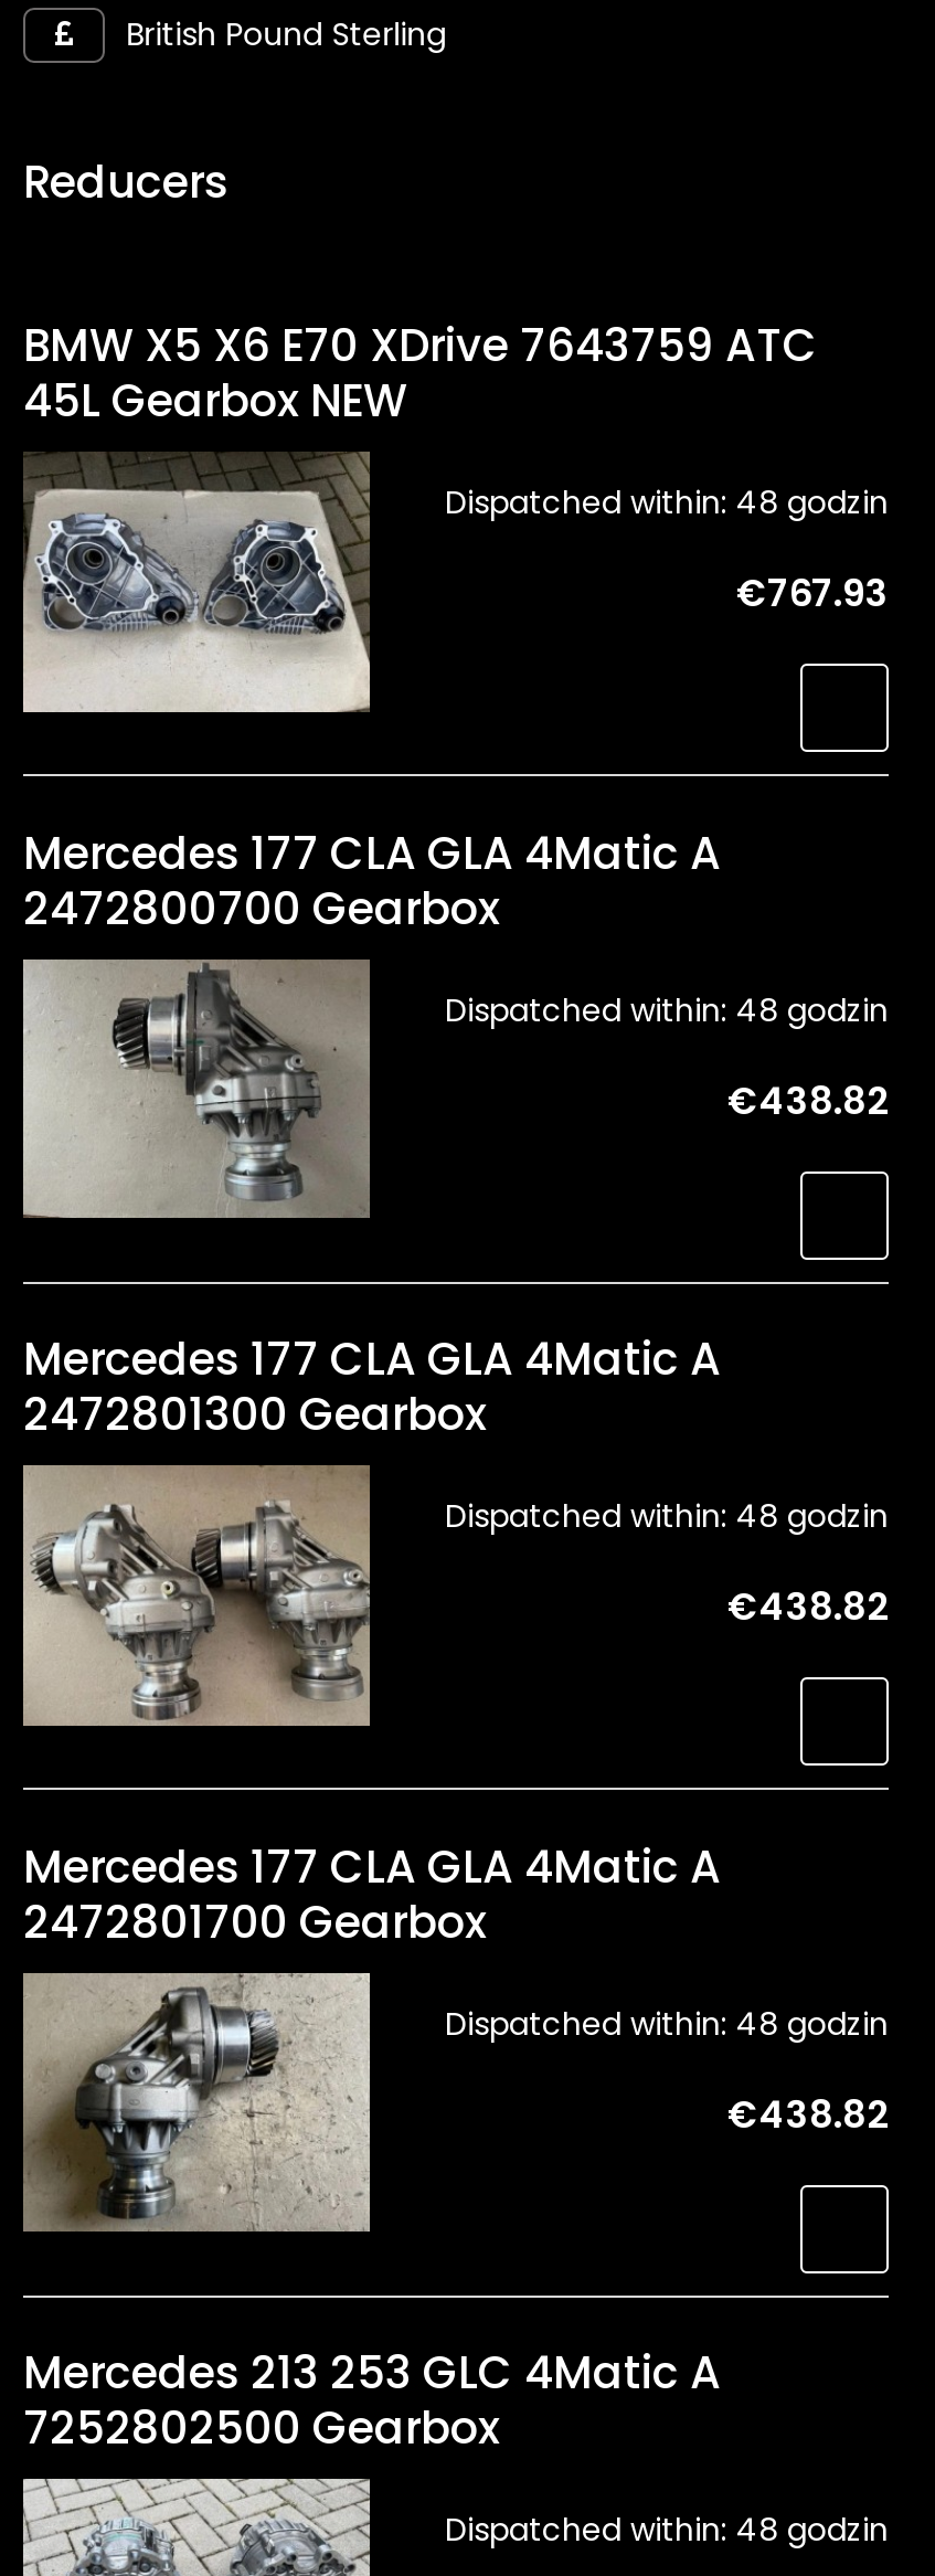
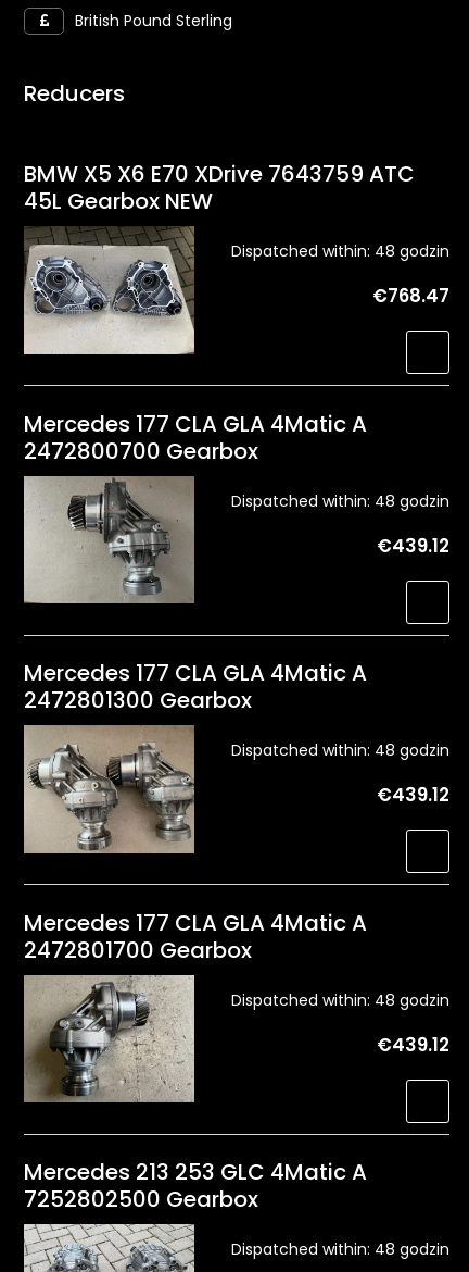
[736,567,889,620] €767.93 -> [372,283,449,309] €768.47
[727,1074,889,1127] €438.82 -> [377,533,449,559] €439.12
[727,1580,889,1633] €438.82 -> [377,782,449,808] €439.12
[727,2087,889,2140] €438.82 -> [377,1031,449,1057] €439.12

